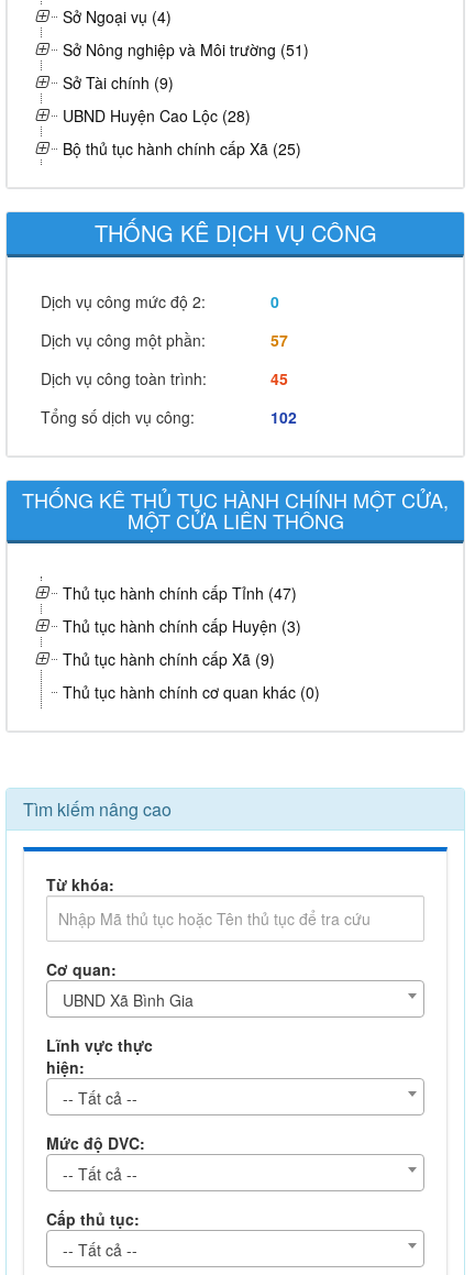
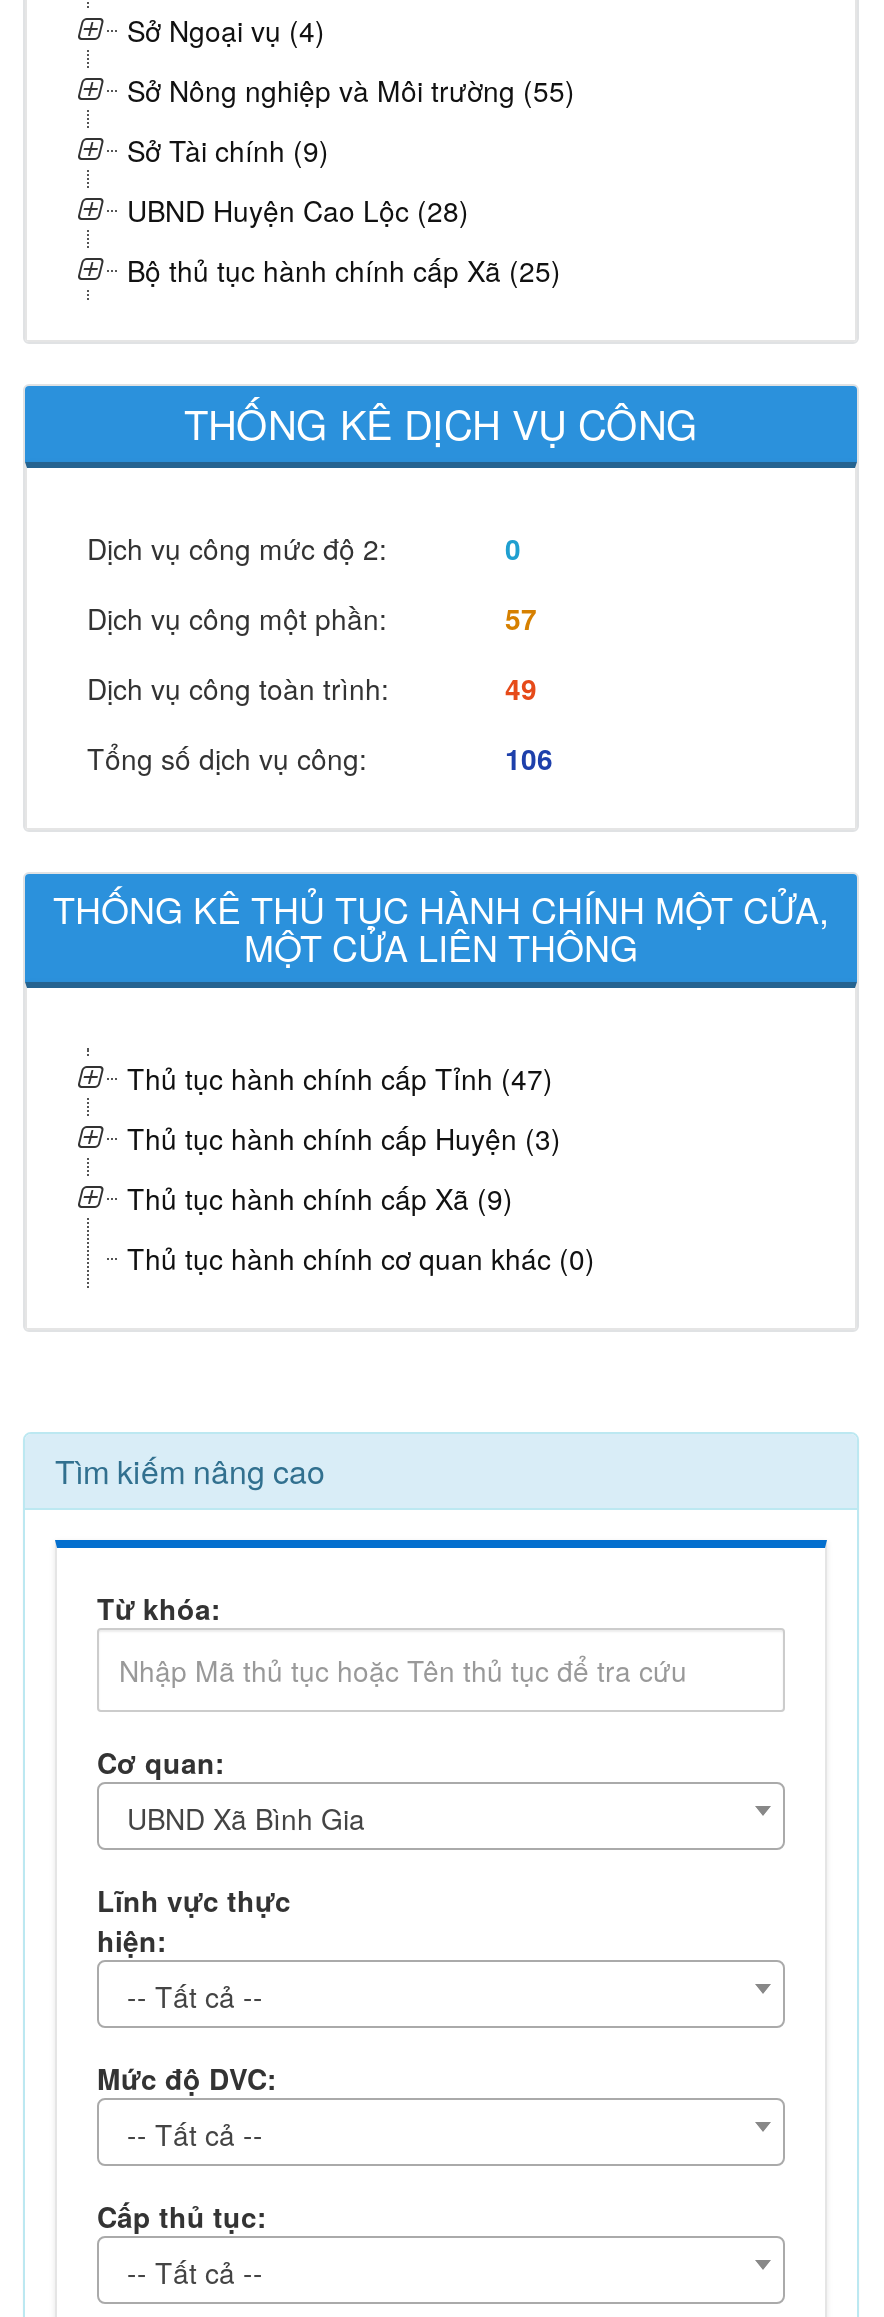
[63,39,309,61] Sở Nông nghiệp và Môi trường (51) -> [127,70,575,110] Sở Nông nghiệp và Môi trường (55)
[270,367,288,389] 45 -> [505,668,537,708] 49
[270,406,297,428] 102 -> [505,738,553,778] 106

